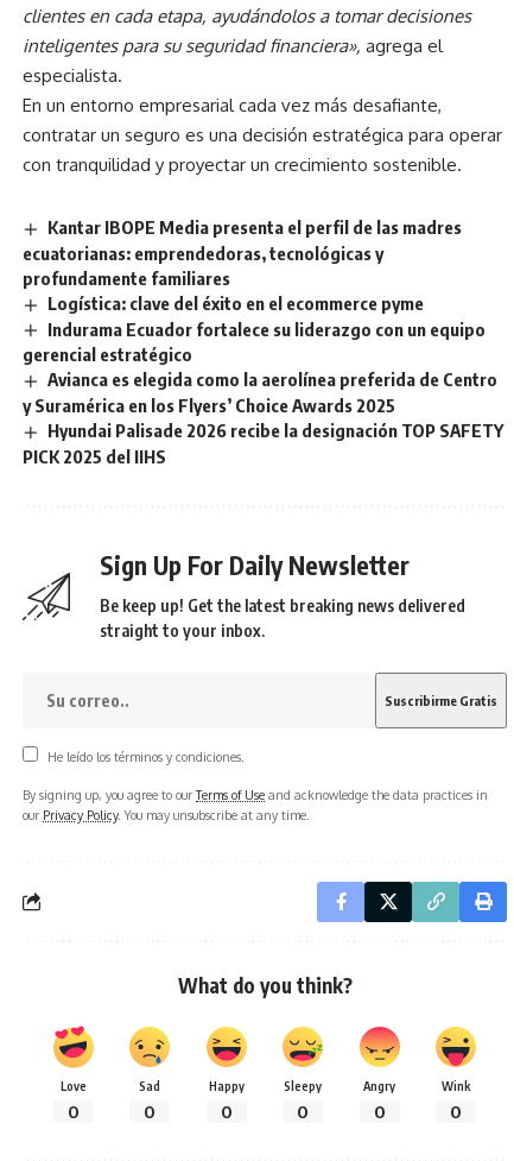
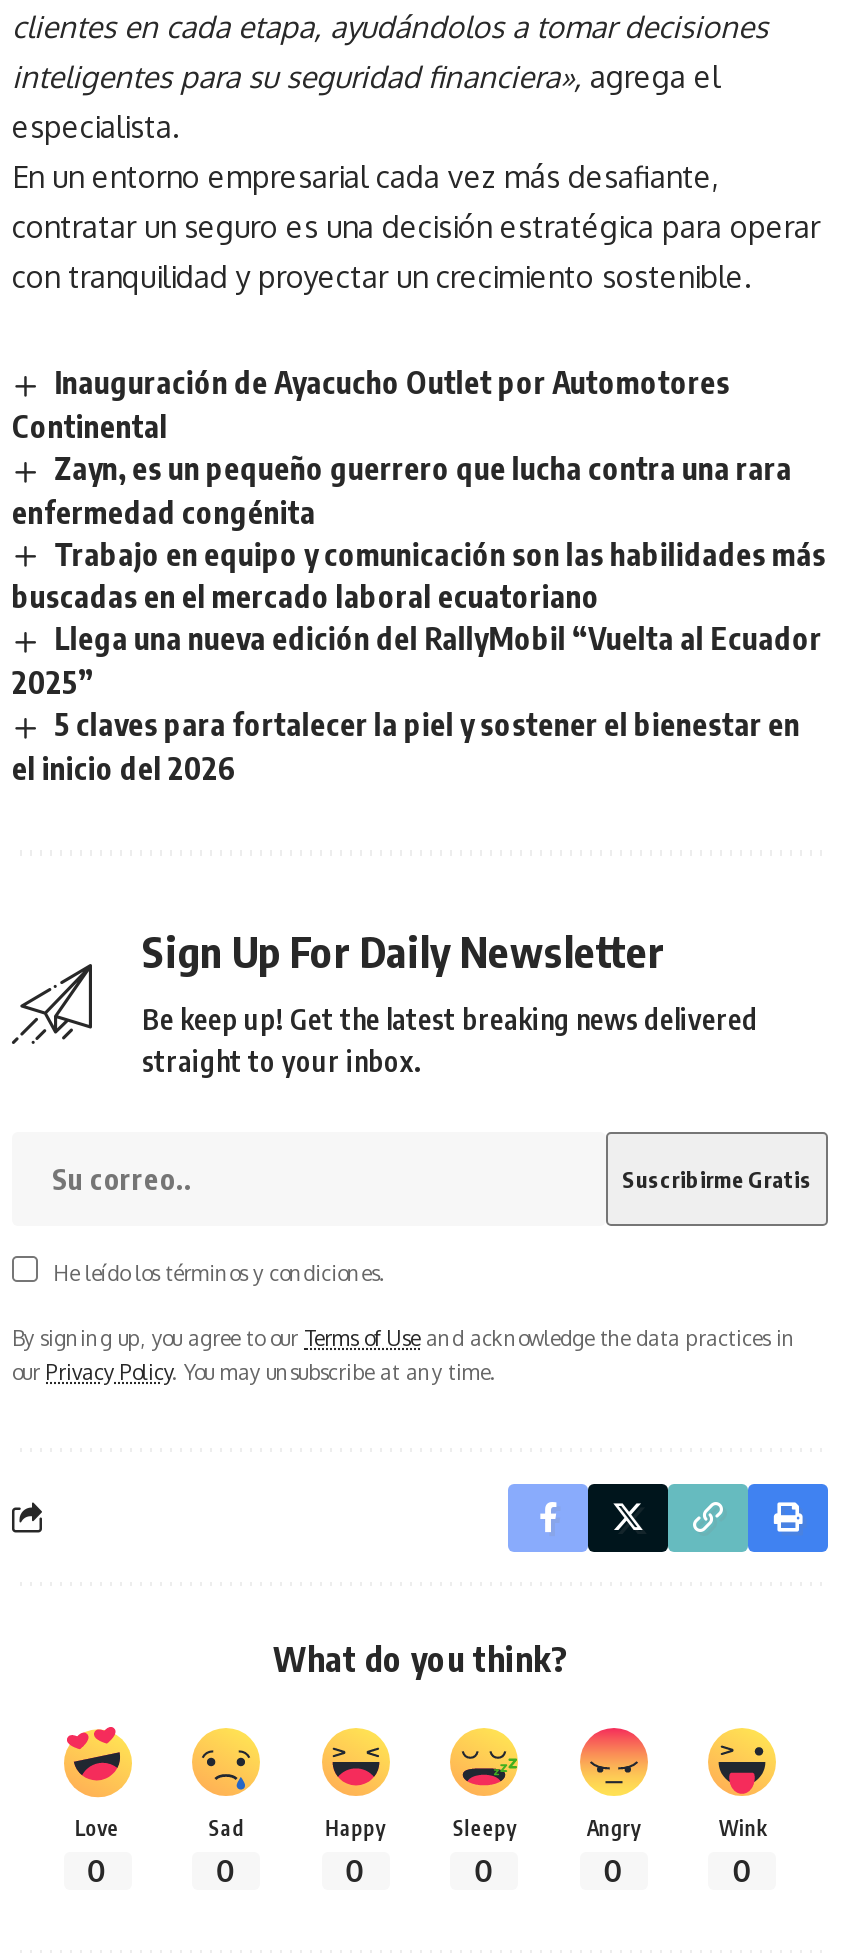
[23,216,503,467] Kantar IBOPE Media presenta el perfil de las madres | ecuatorianas: emprendedoras, tecnológicas y | profundamente familiares | Logística: clave del éxito en el ecommerce pyme | Indurama Ecuador fortalece su liderazgo con un equipo | gerencial estratégico | Avianca es elegida como la aerolínea preferida de Centro | y Suramérica en los Flyers’ Choice Awards 2025 | Hyundai Palisade 2026 recibe la designación TOP SAFETY | PICK 2025 del IIHS -> [12,364,826,786] Inauguración de Ayacucho Outlet por Automotores | Continental | Zayn, es un pequeño guerrero que lucha contra una rara | enfermedad congénita | Trabajo en equipo y comunicación son las habilidades más | buscadas en el mercado laboral ecuatoriano | Llega una nueva edición del RallyMobil “Vuelta al Ecuador | 2025” | 5 claves para fortalecer la piel y sostener el bienestar en | el inicio del 2026

